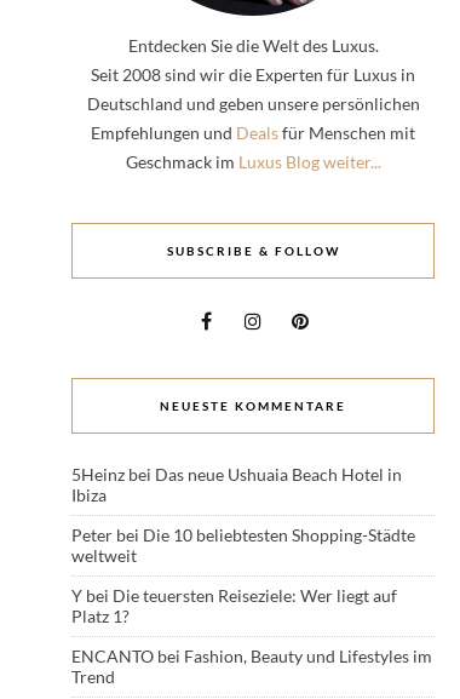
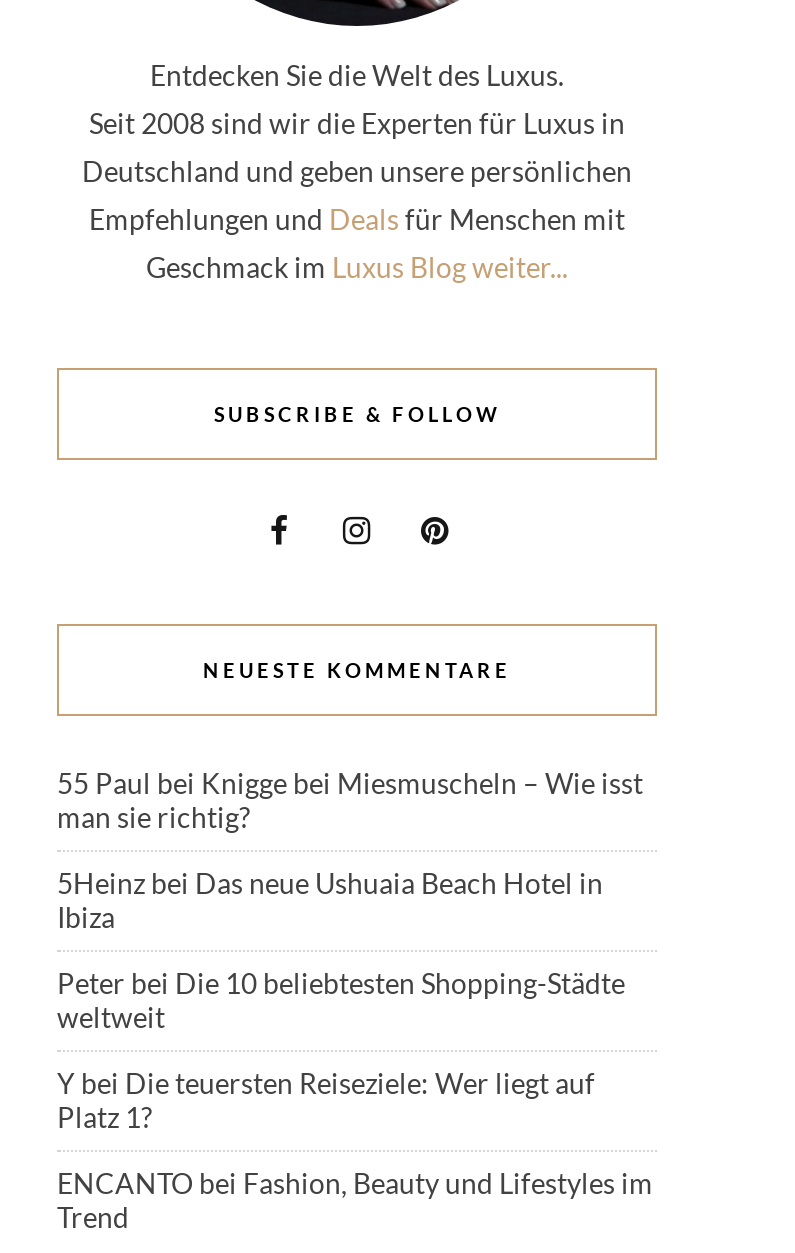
none -> [57,766,643,834] 55 Paul bei Knigge bei Miesmuscheln – Wie isst | man sie richtig?

